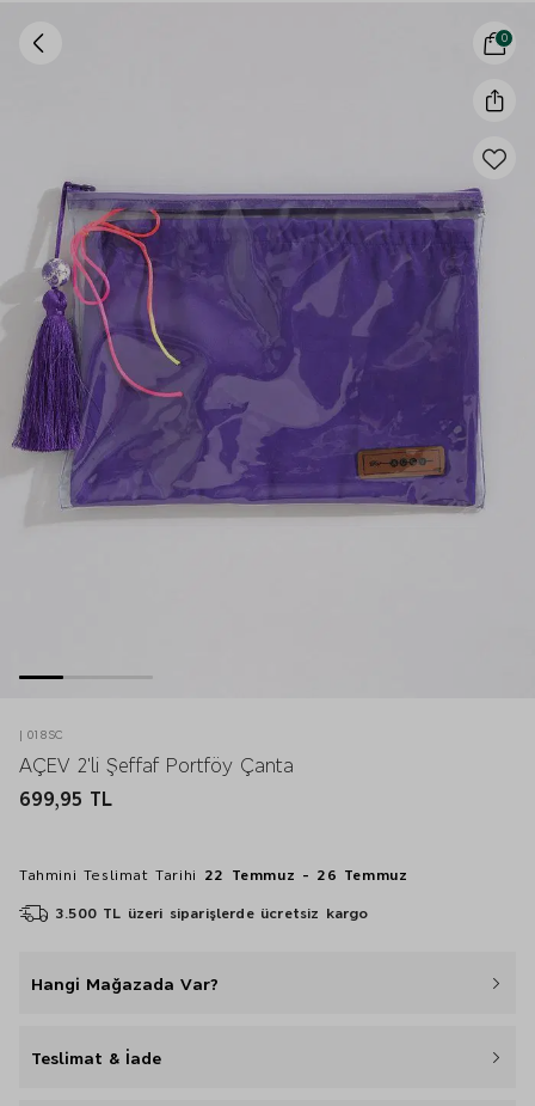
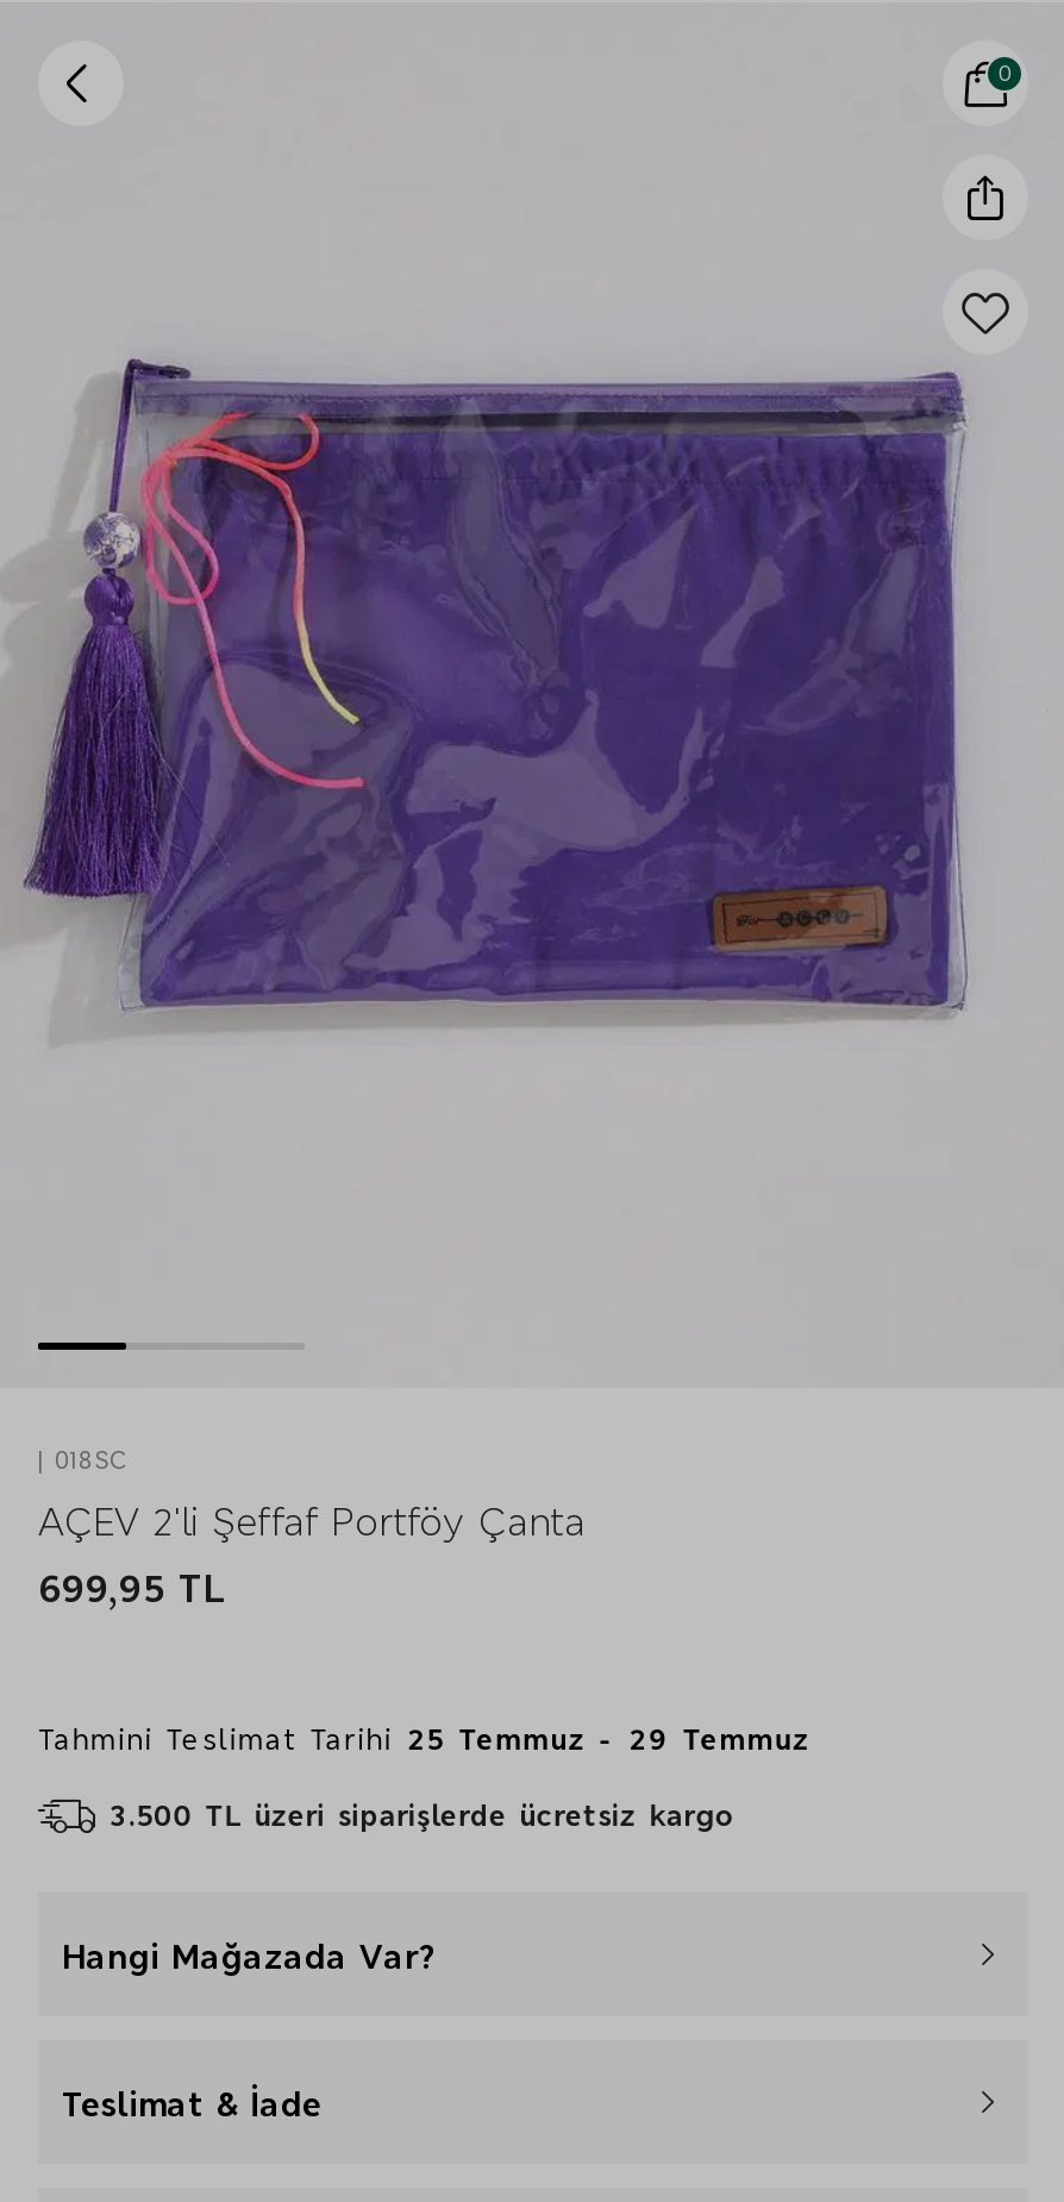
[19,866,408,885] Tahmini Teslimat Tarihi 22 Temmuz - 26 Temmuz -> [38,1722,810,1760] Tahmini Teslimat Tarihi 25 Temmuz - 29 Temmuz

